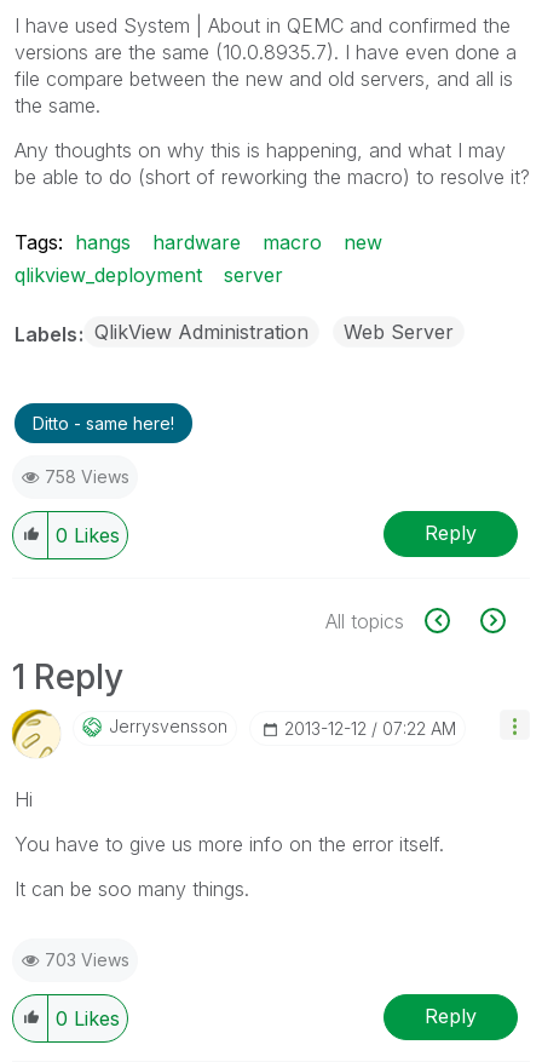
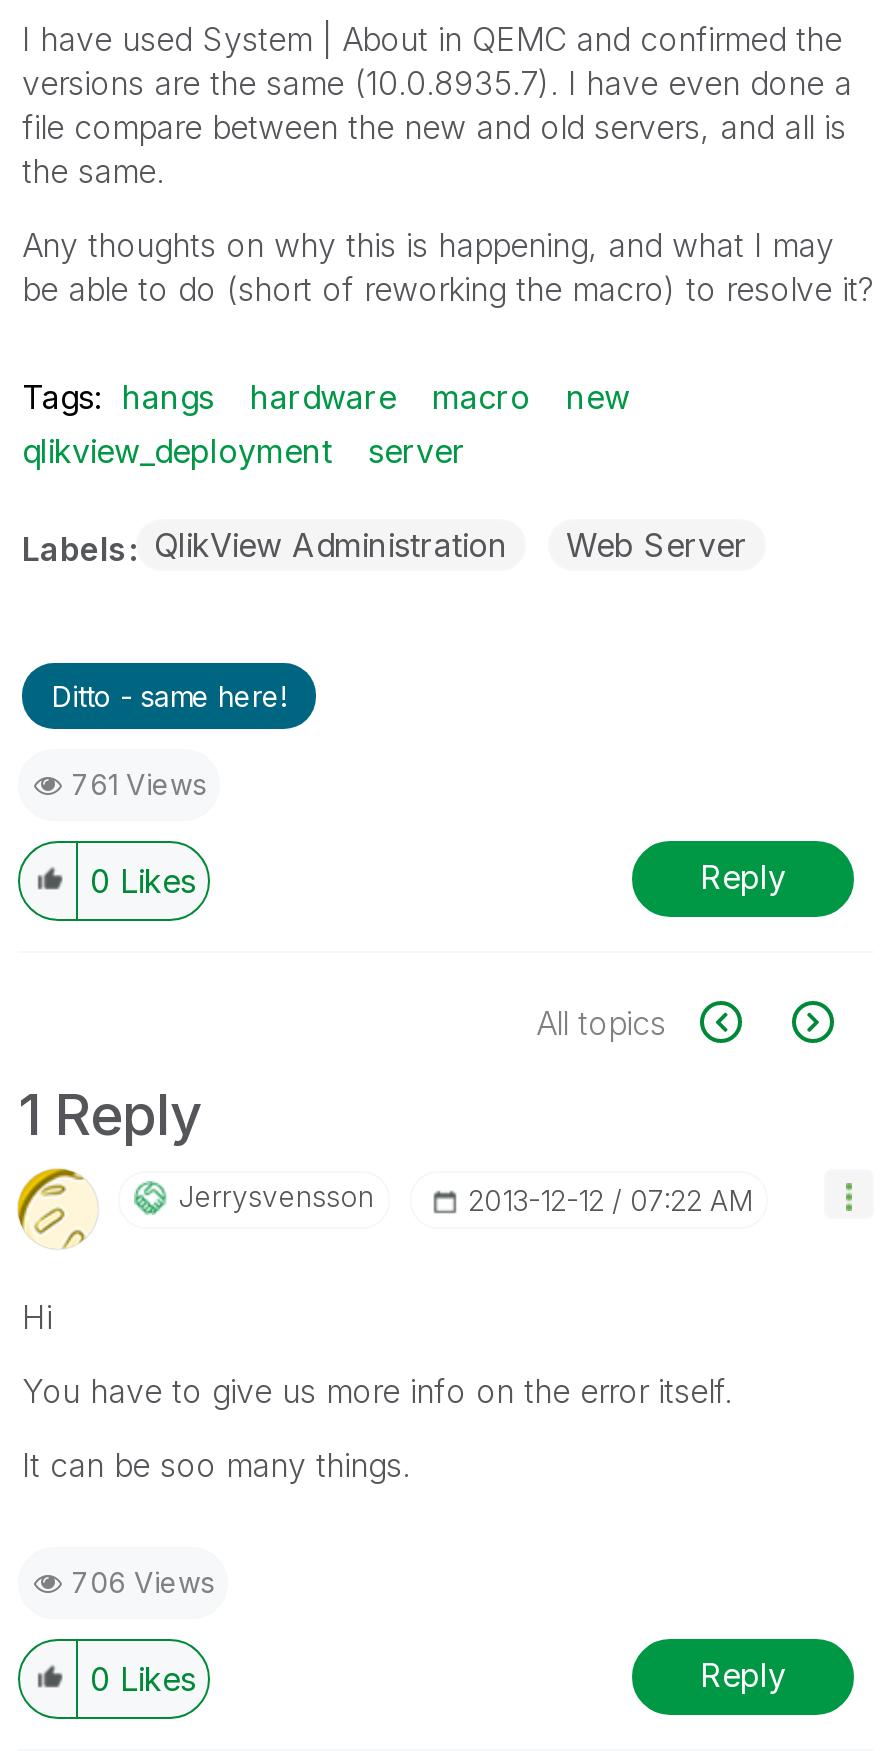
[45,466,129,486] 758 Views -> [72,766,206,800] 761 Views
[45,949,129,969] 703 Views -> [72,1564,214,1598] 706 Views

